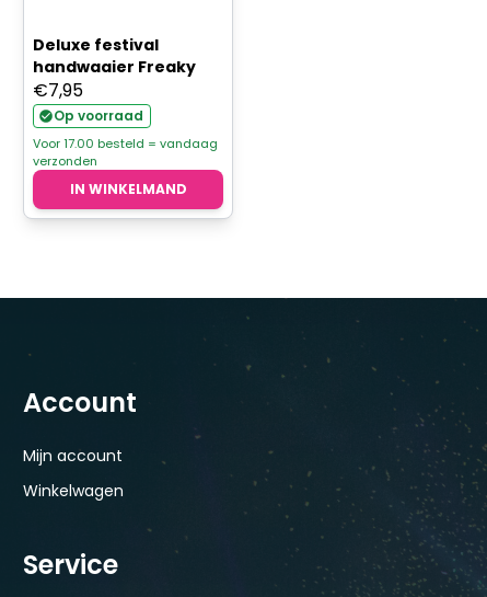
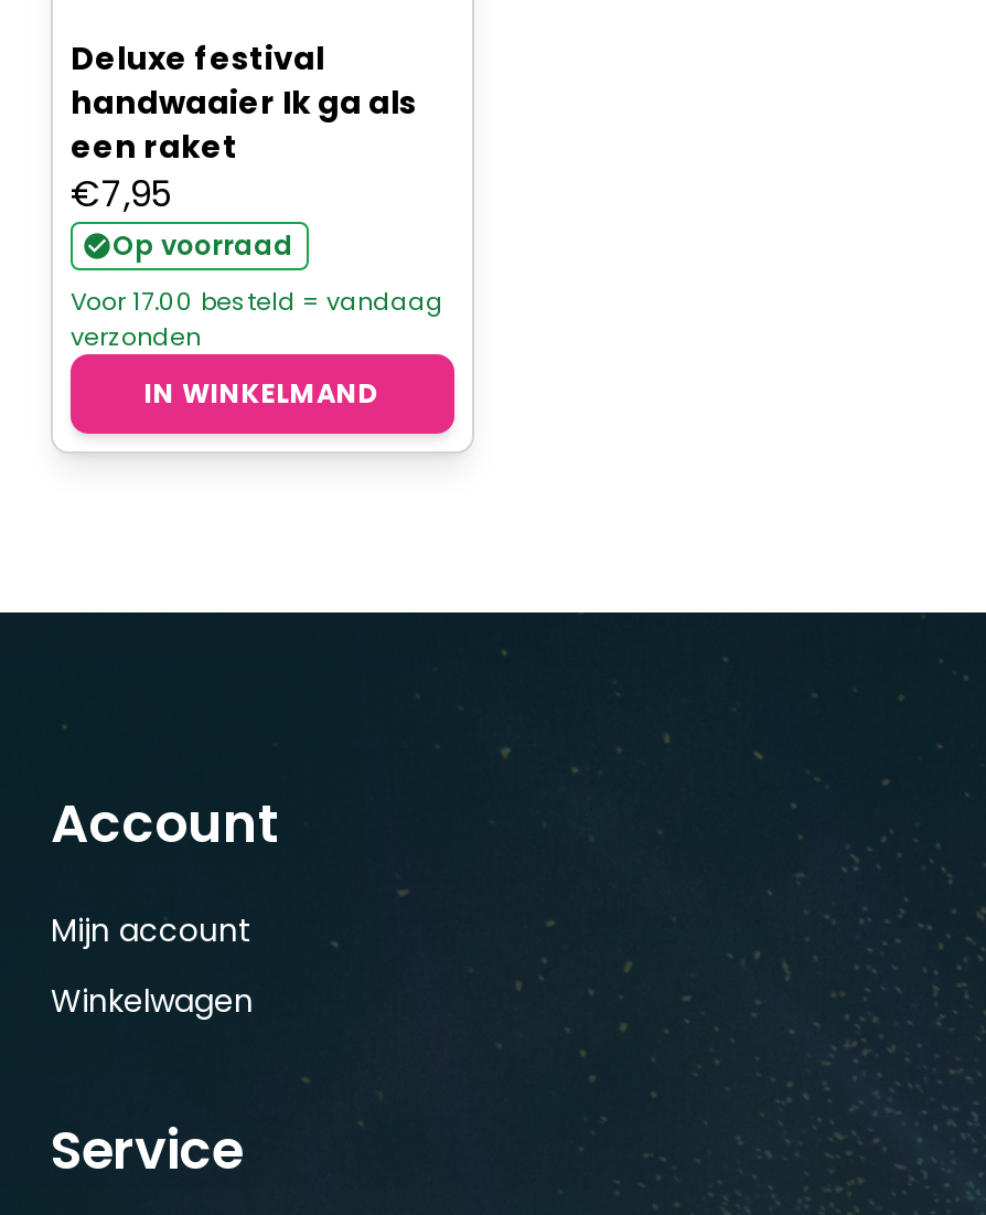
[33,56,196,78] handwaaier Freaky -> [71,81,417,169] handwaaier Ik ga als | een raket

